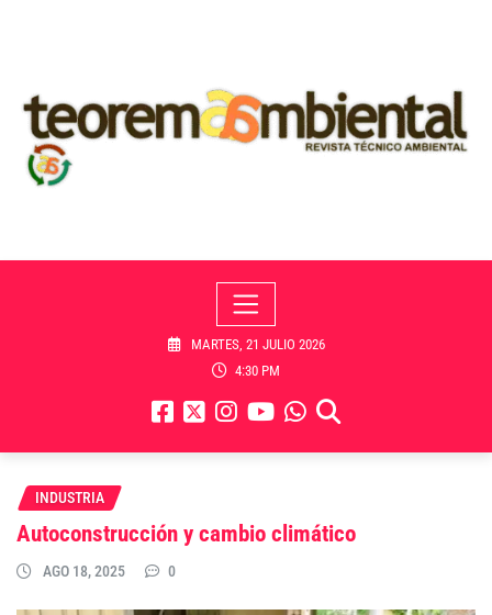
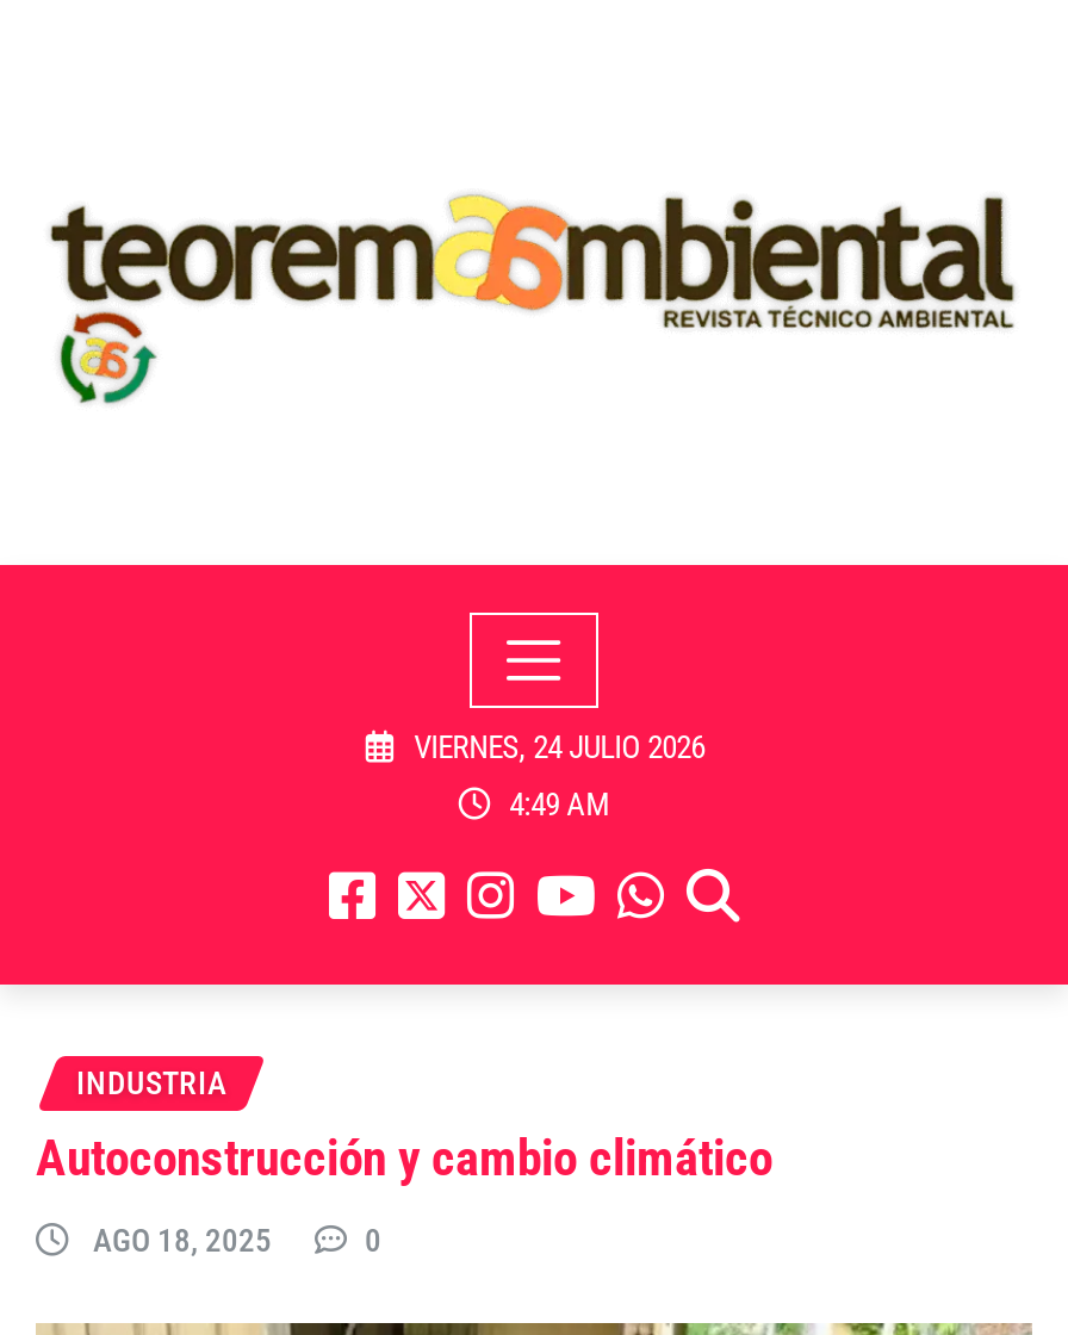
[187,336,325,353] MARTES, 21 JULIO 2026 -> [407,730,705,766] VIERNES, 24 JULIO 2026
[232,362,280,379] 4:30 PM -> [502,787,609,823] 4:49 AM

